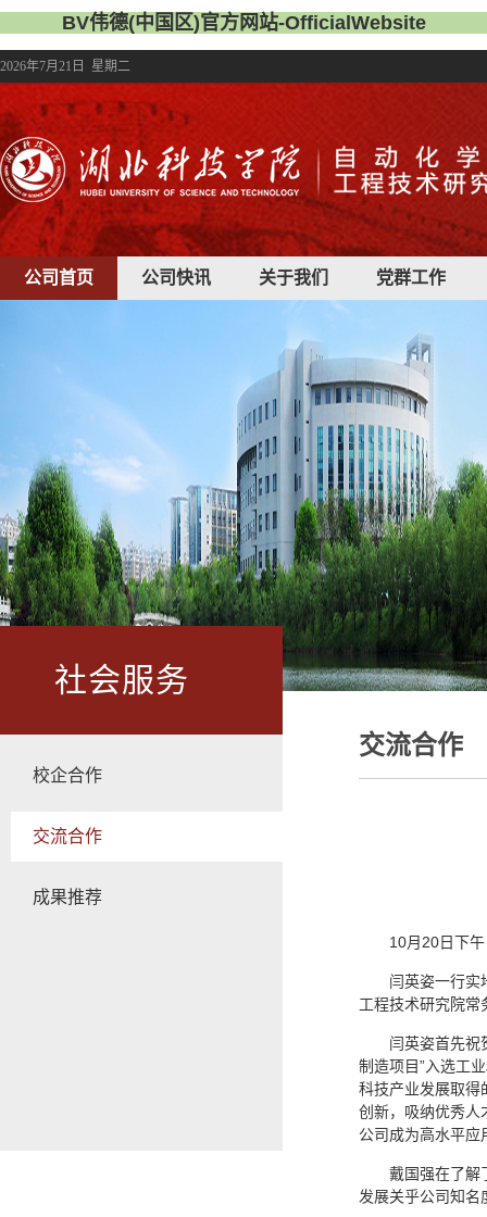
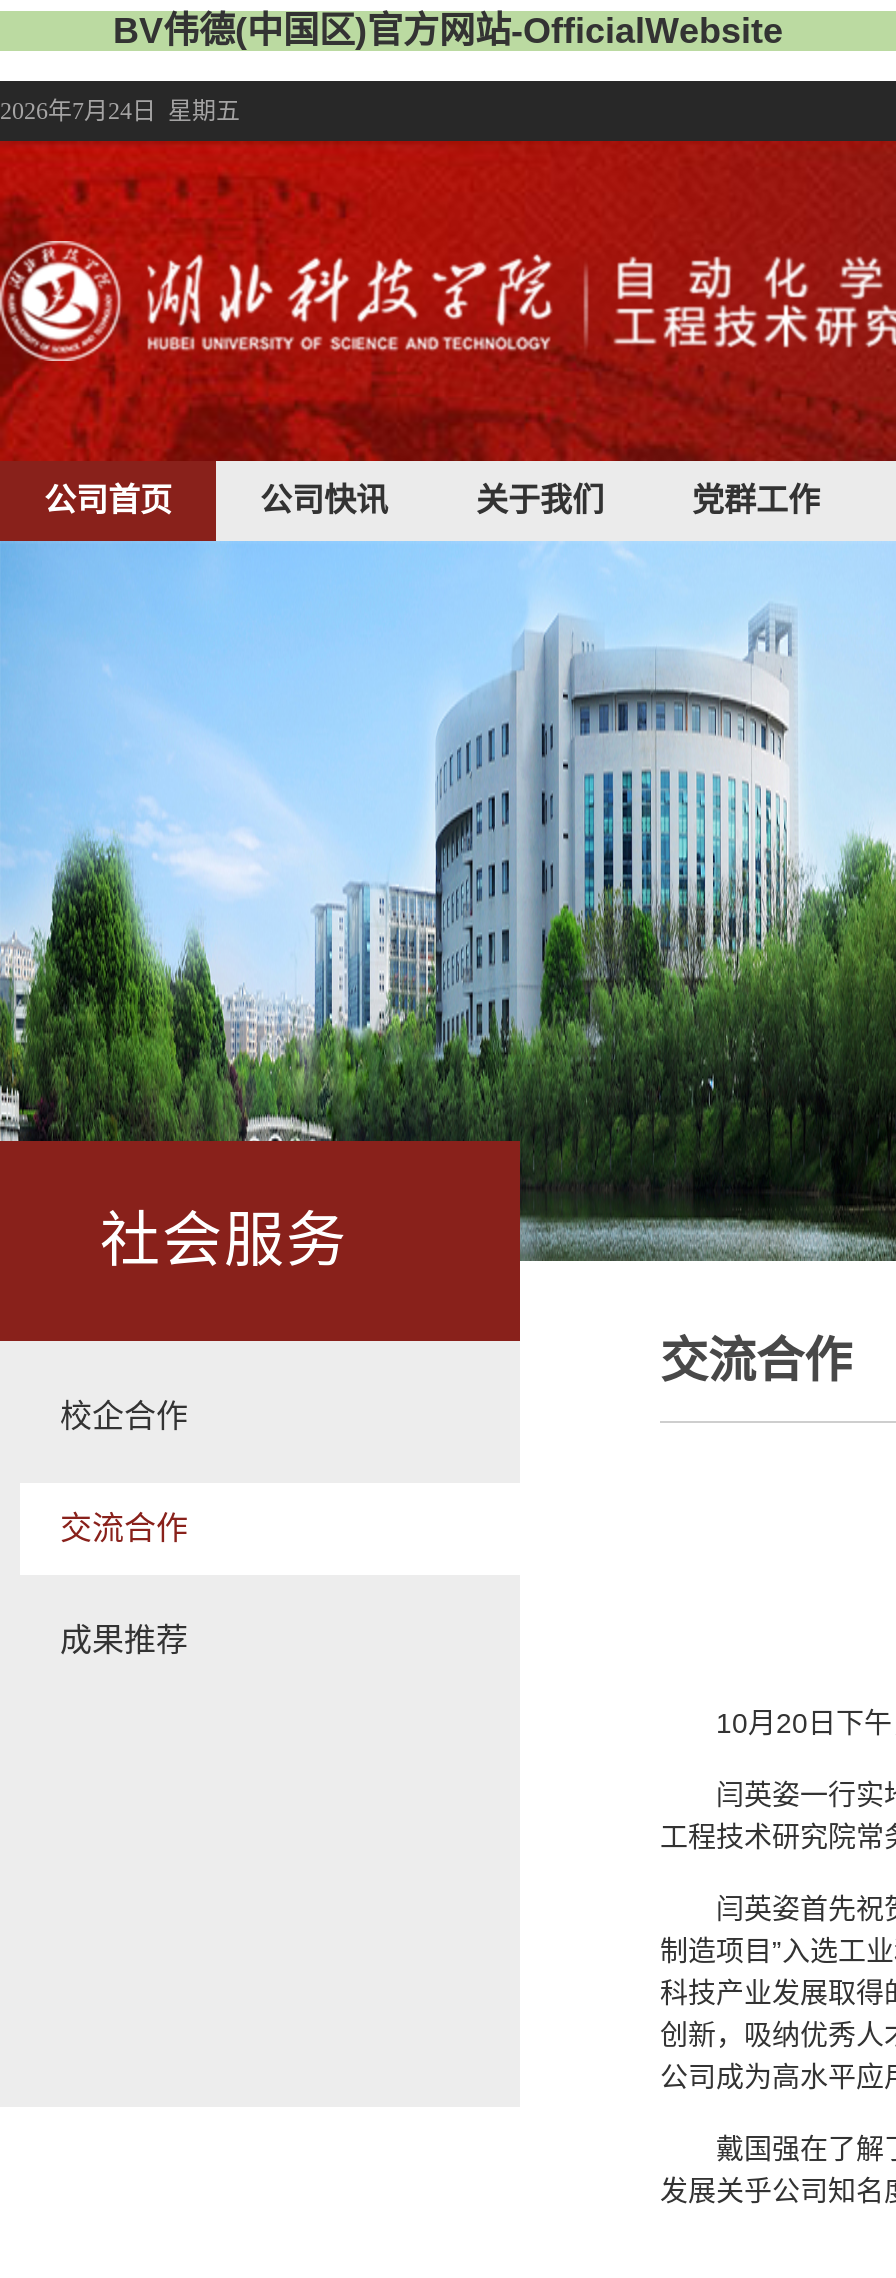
[0,59,130,74] 2026年7月21日 星期二 -> [0,97,240,125] 2026年7月24日 星期五

